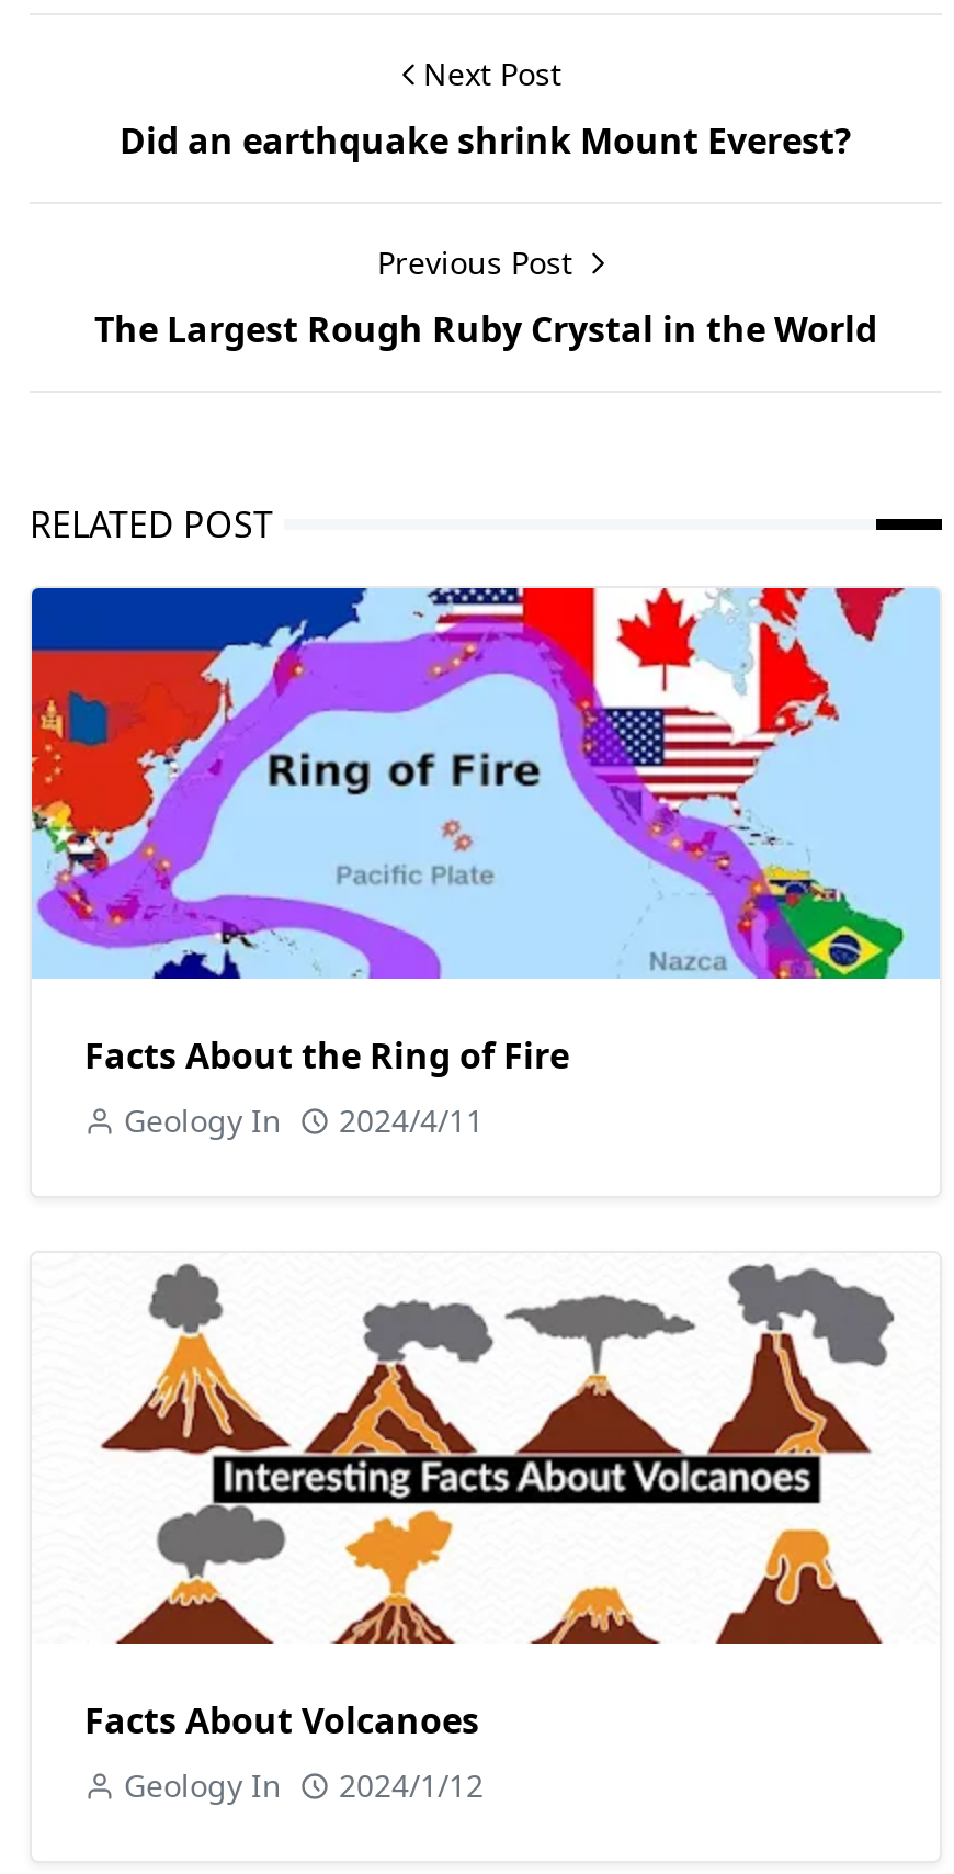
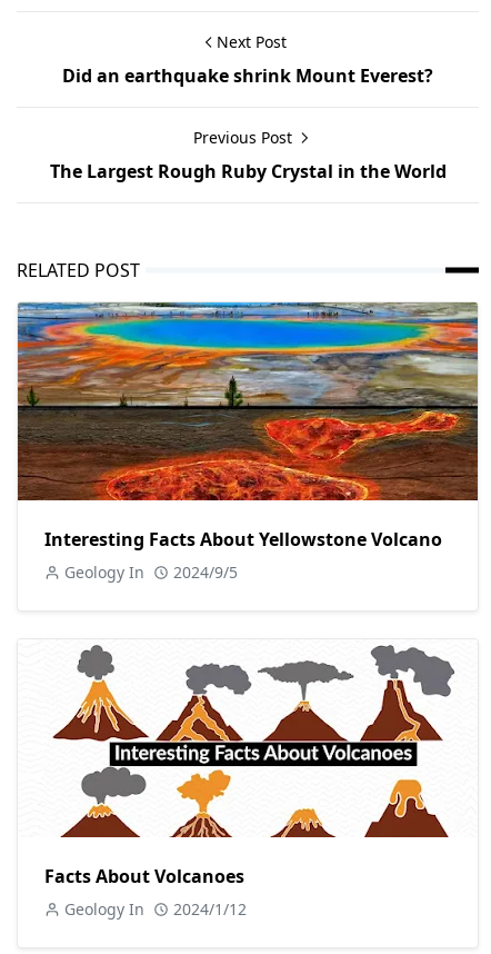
[30,586,940,1080] [image] | Facts About the Ring of Fire -> [17,301,479,551] [image] | Interesting Facts About Yellowstone Volcano
[124,1099,484,1141] Geology In 2024/4/11 -> [64,562,238,583] Geology In 2024/9/5

